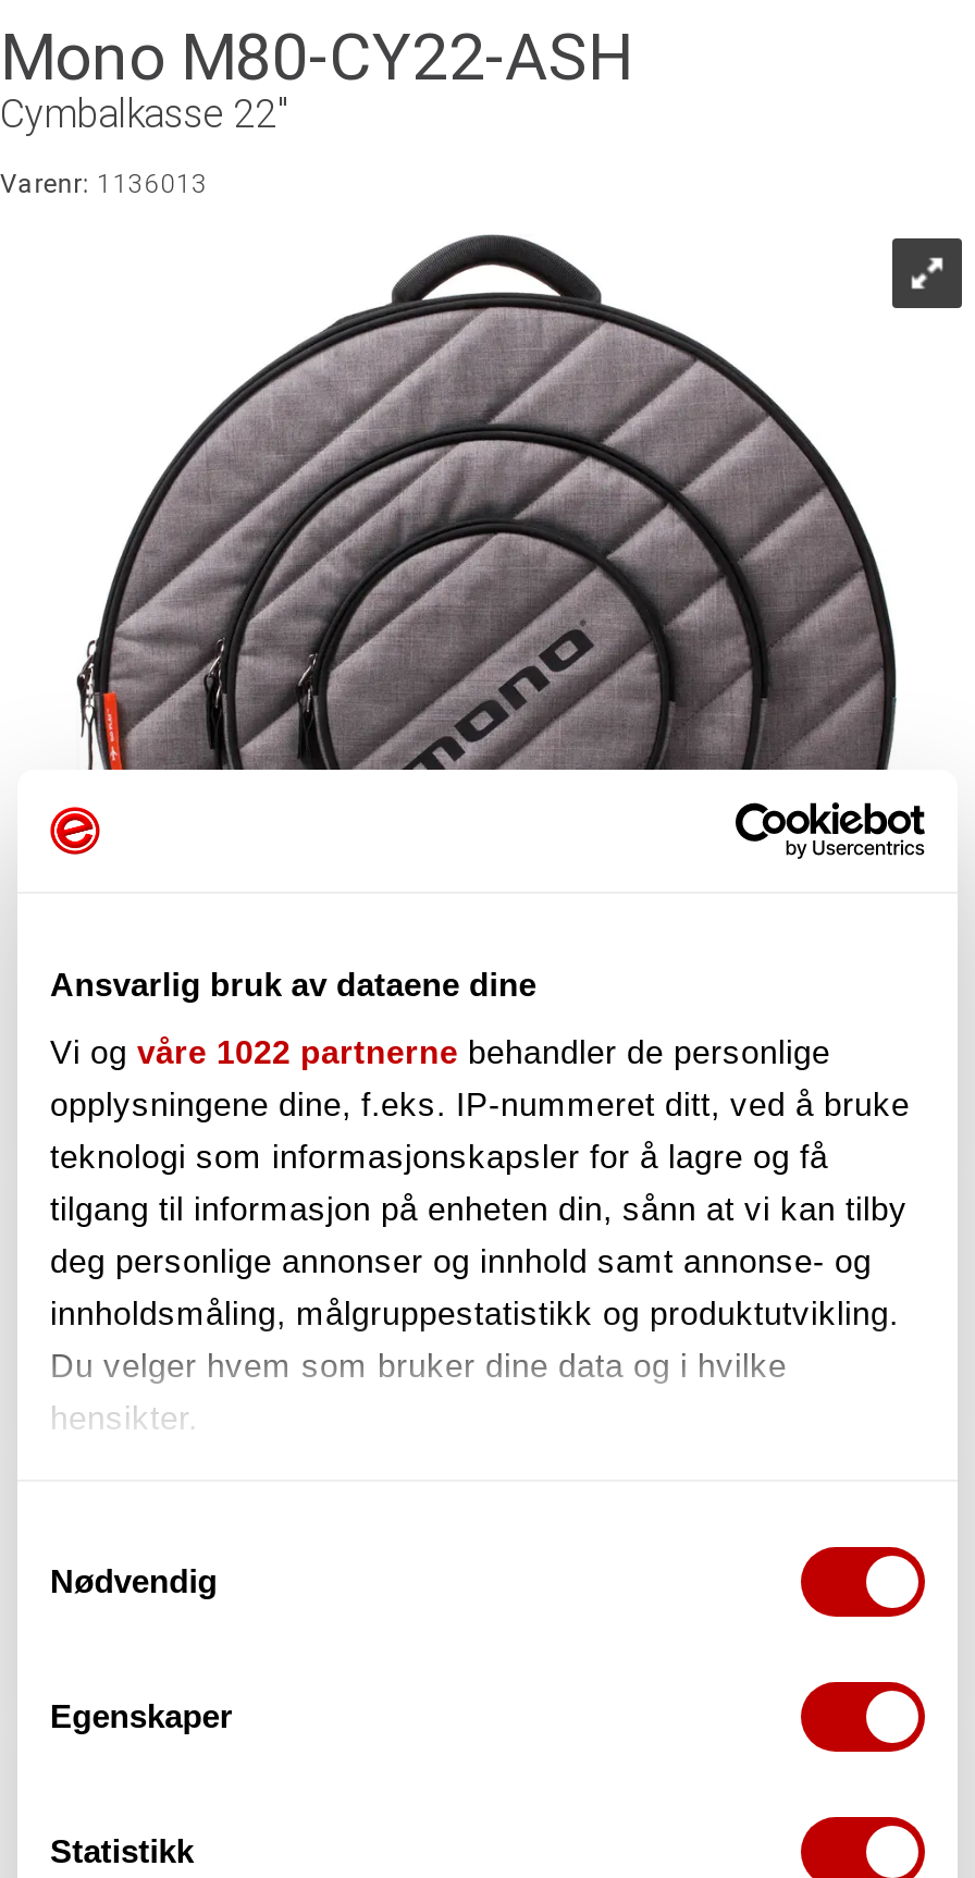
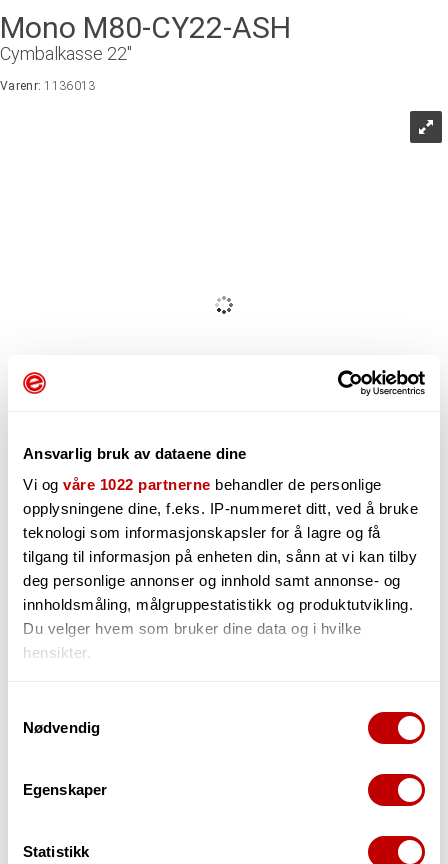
[74,232,899,772] [image] -> none

